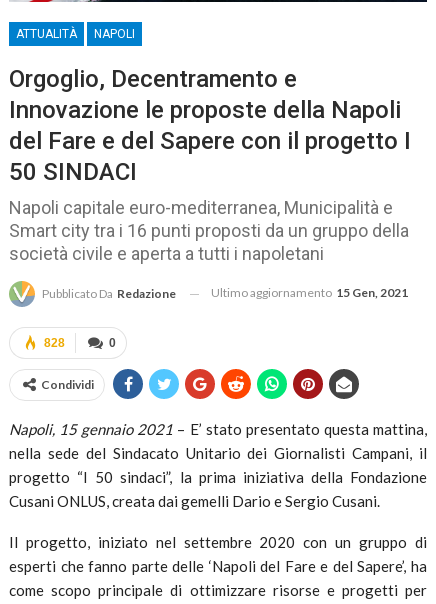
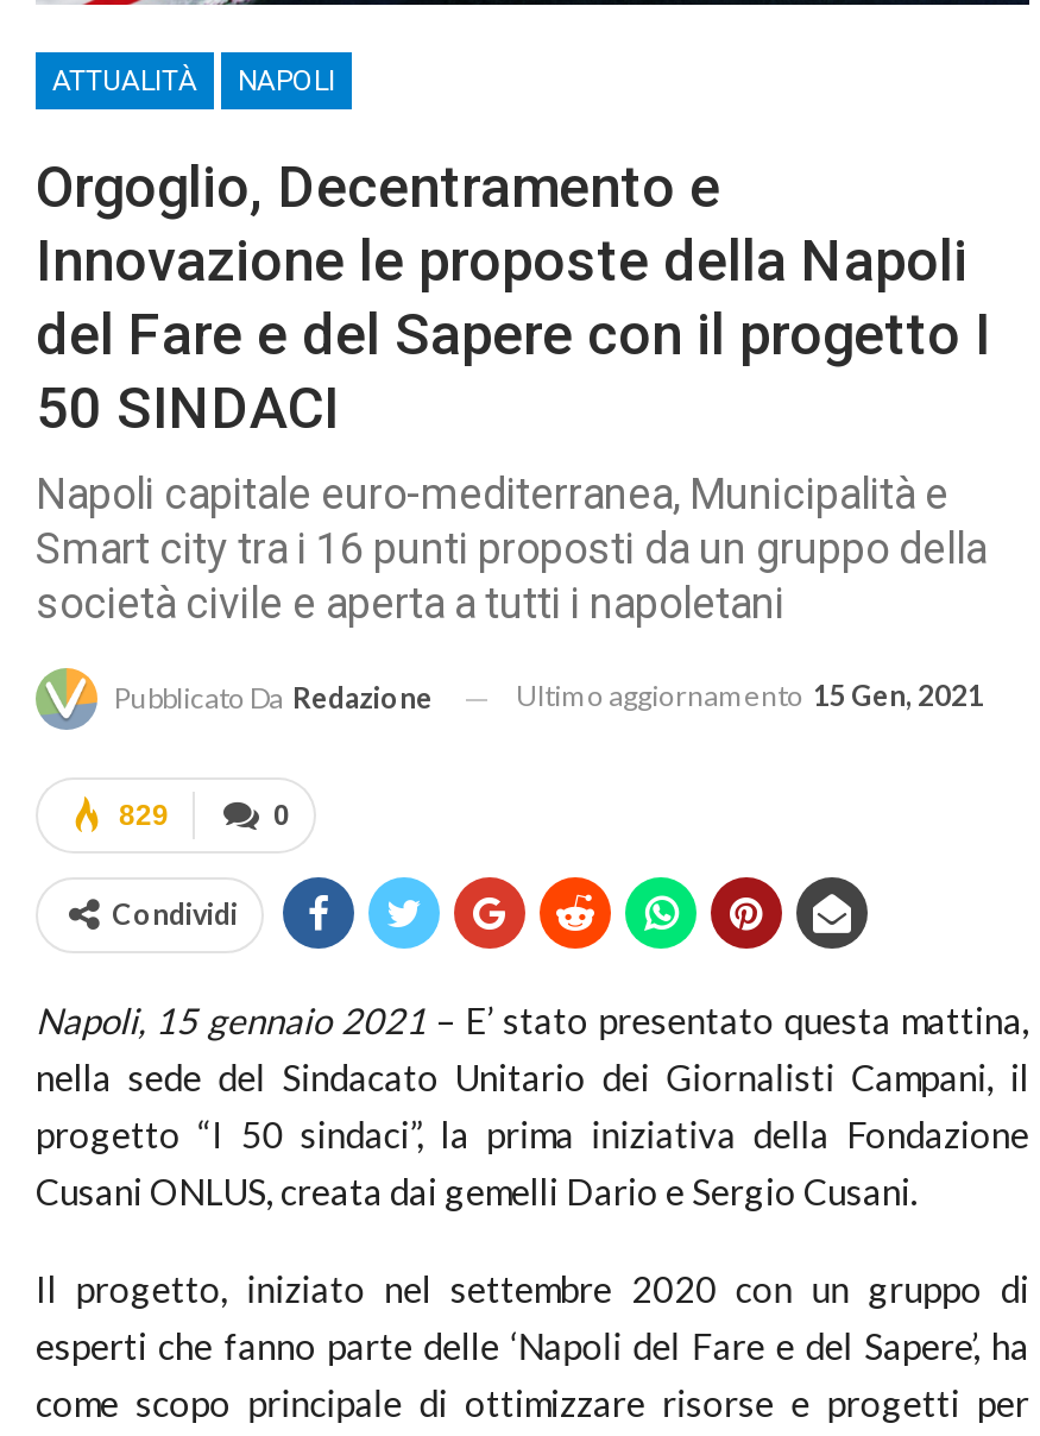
[44,336,65,350] 828 -> [119,799,169,833] 829

